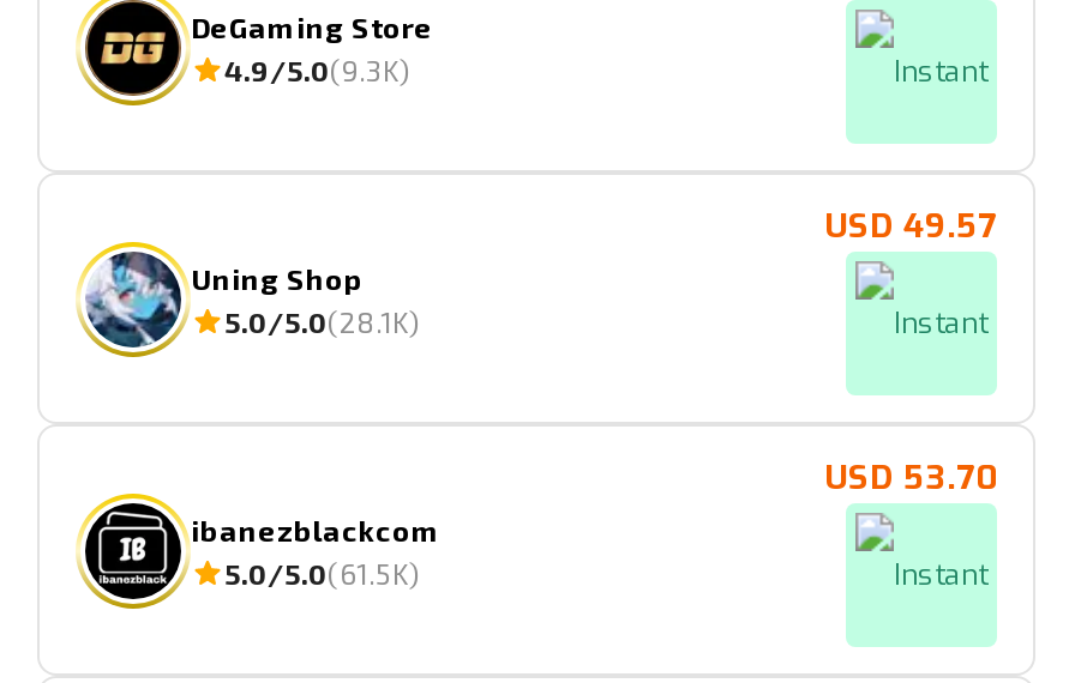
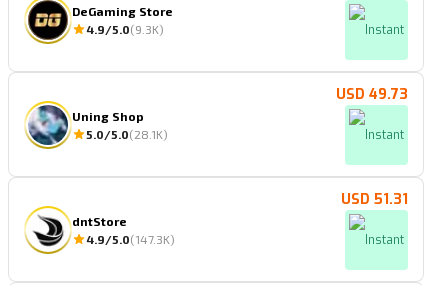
[824,204,997,249] USD 49.57 -> [336,85,408,104] USD 49.73
[824,455,997,501] USD 53.70 -> [341,190,408,209] USD 51.31
[83,501,440,602] [image] | ibanezblackcom | 5.0 /5.0(61.5K) -> [28,209,175,251] [image] | dntStore | 4.9 /5.0(147.3K)

